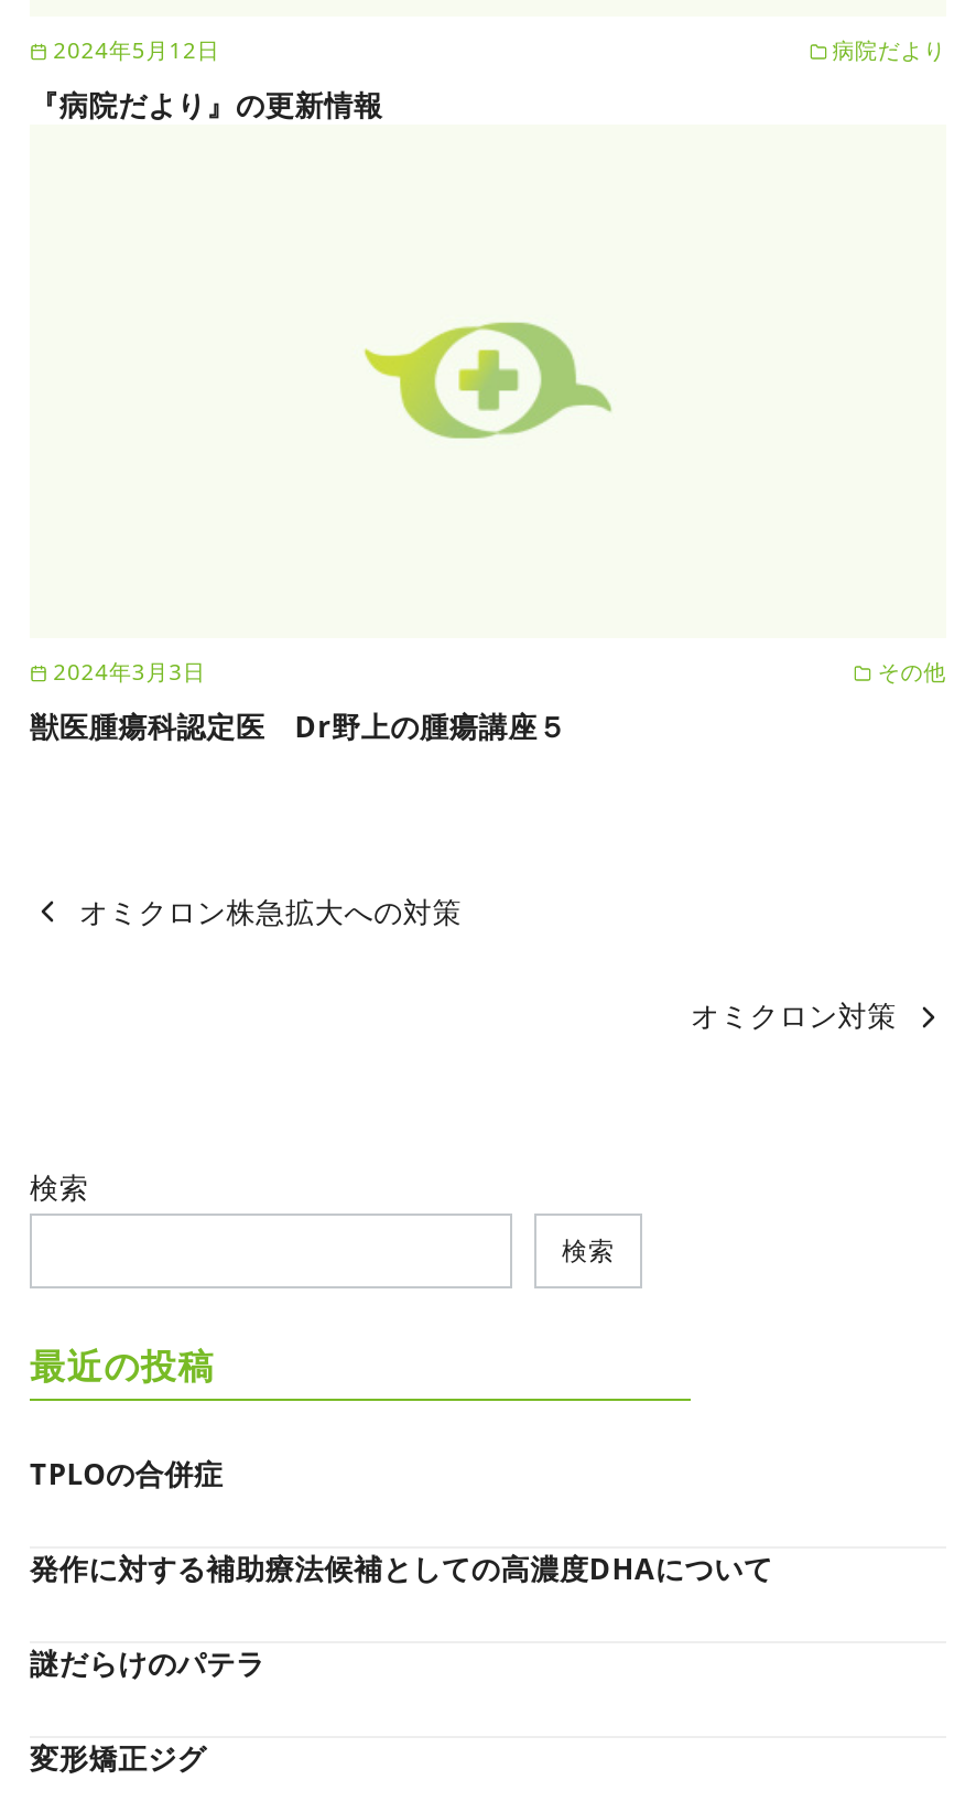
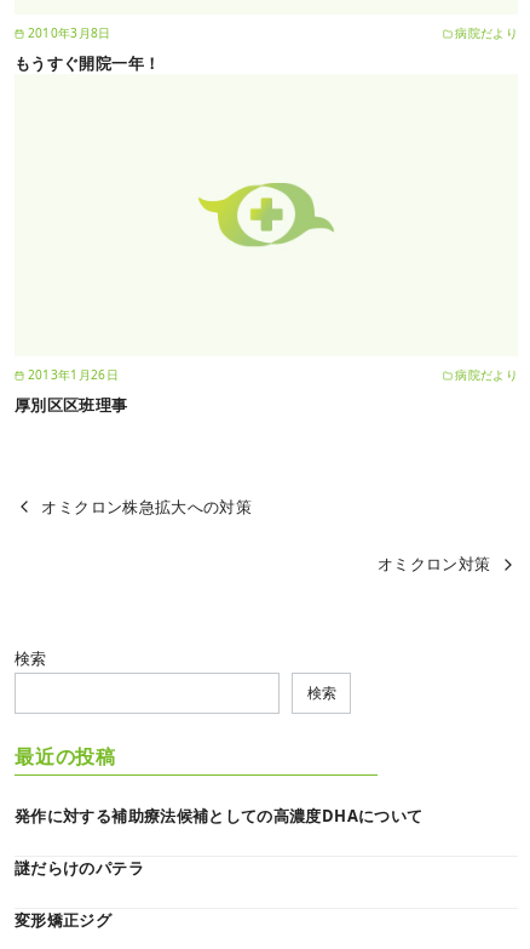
[53,35,220,66] 2024年5月12日 -> [27,25,111,42] 2010年3月8日
[30,85,383,124] 『病院だより』の更新情報 -> [15,52,160,74] もうすぐ開院一年！
[53,656,946,687] 2024年3月3日 | その他 -> [27,366,518,383] 2013年1月26日 | 病院だより
[30,705,567,745] 獣医腫瘍科認定医 Dr野上の腫瘍講座５ -> [15,393,128,415] 厚別区区班理事
[30,1454,223,1493] TPLOの合併症 -> none

